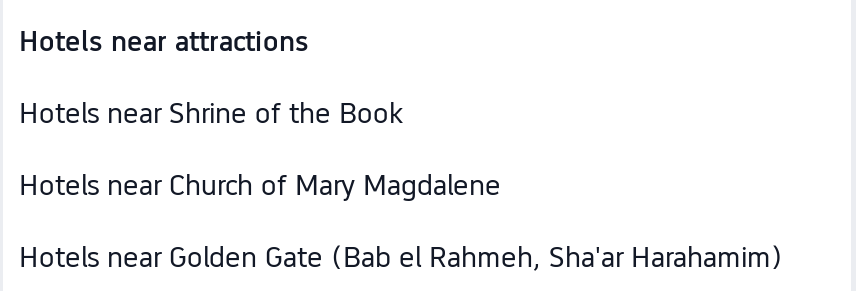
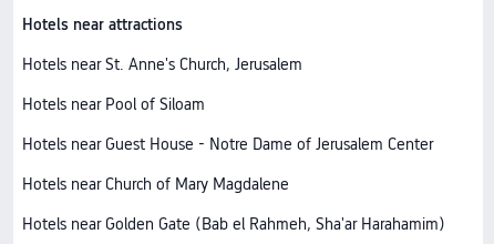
[19,97,403,129] Hotels near Shrine of the Book -> [22,55,433,153] Hotels near St. Anne's Church, Jerusalem | Hotels near Pool of Siloam | Hotels near Guest House - Notre Dame of Jerusalem Center

